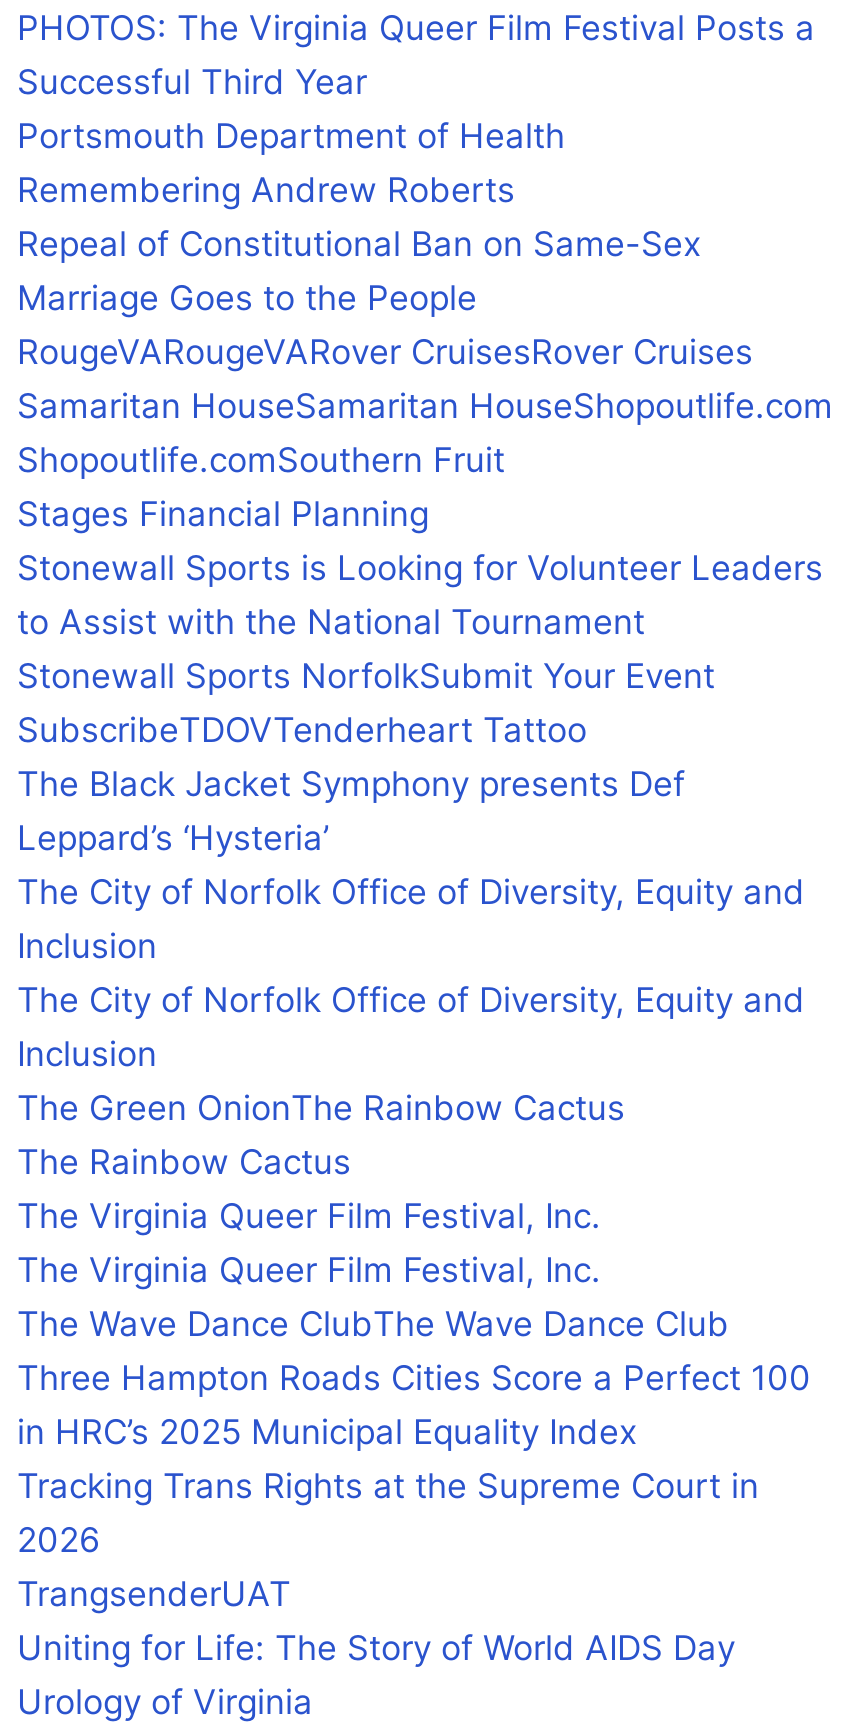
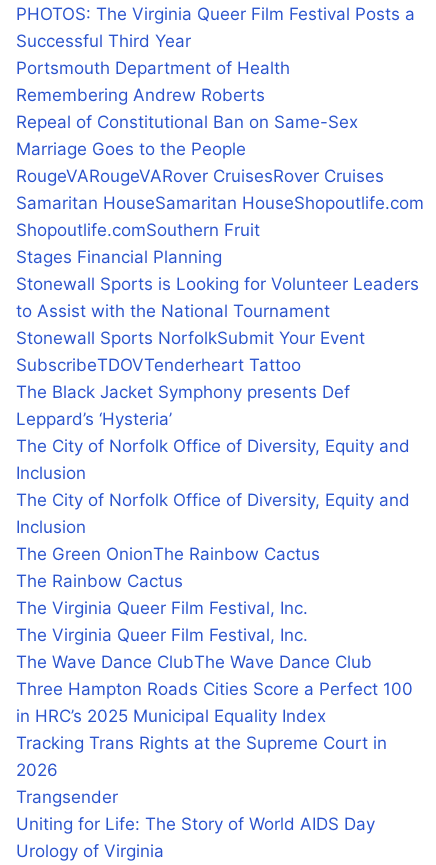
[17,1574,291,1614] TrangsenderUAT -> [16,787,118,807] Trangsender

